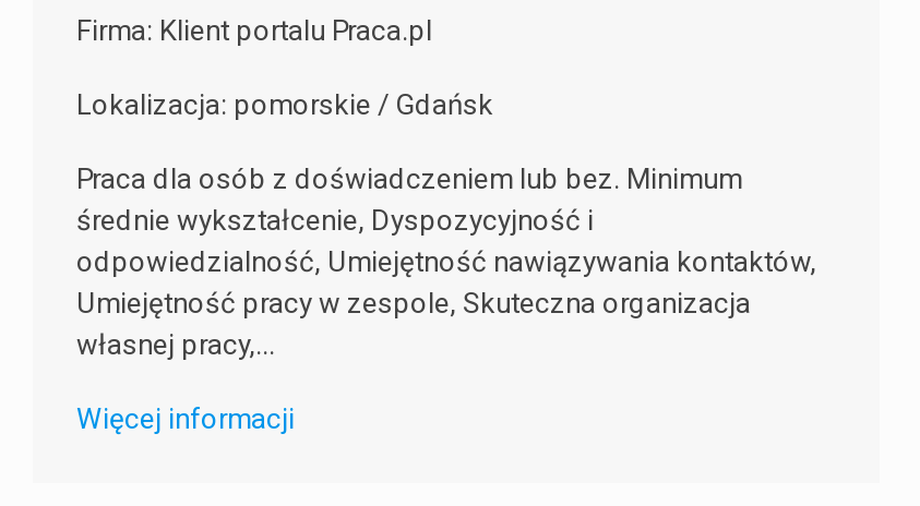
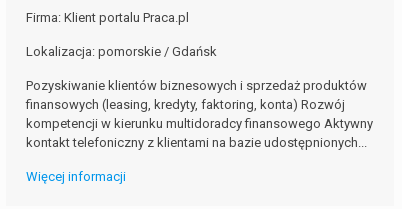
[76,162,816,361] Praca dla osób z doświadczeniem lub bez. Minimum | średnie wykształcenie, Dyspozycyjność i | odpowiedzialność, Umiejętność nawiązywania kontaktów, | Umiejętność pracy w zespole, Skuteczna organizacja | własnej pracy,... -> [26,78,373,150] Pozyskiwanie klientów biznesowych i sprzedaż produktów | finansowych (leasing, kredyty, faktoring, konta) Rozwój | kompetencji w kierunku multidoradcy finansowego Aktywny | kontakt telefoniczny z klientami na bazie udostępnionych...

